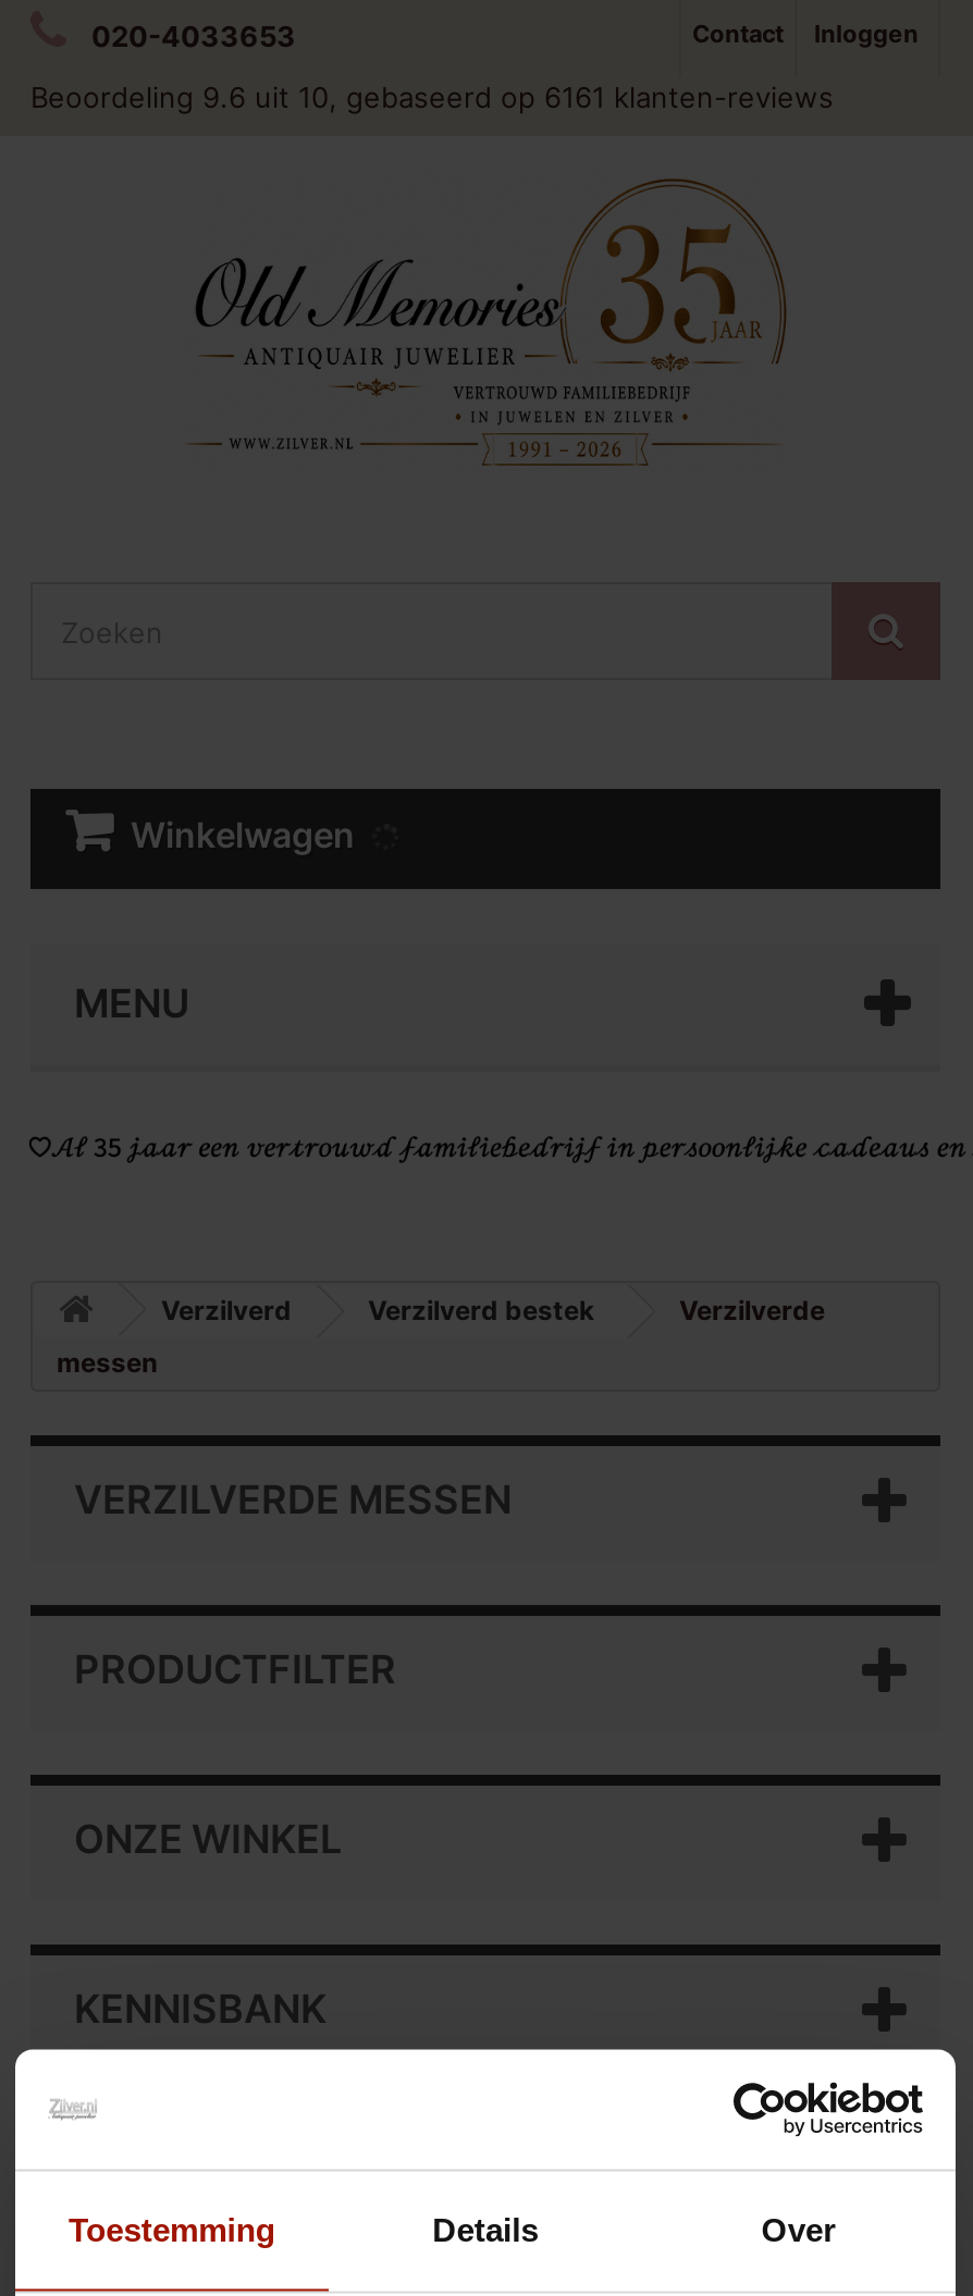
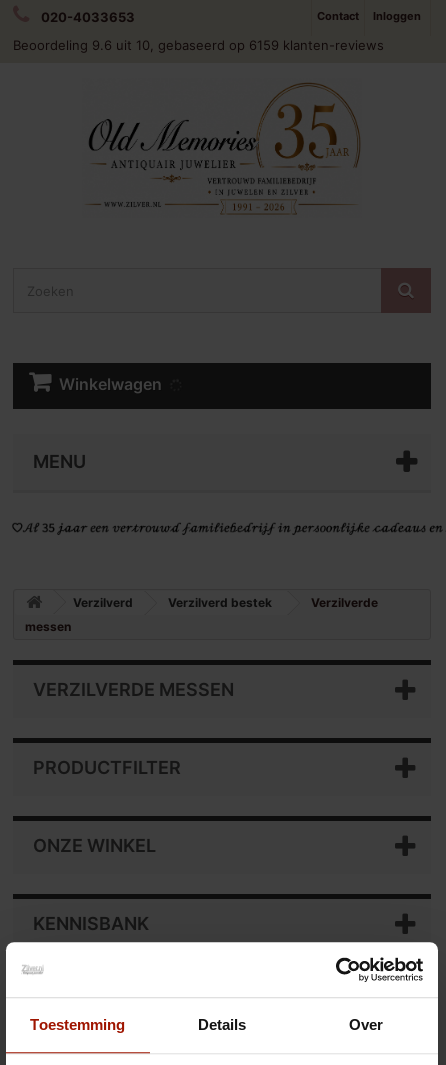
[30,79,834,114] Beoordeling 9.6 uit 10, gebaseerd op 6161 klanten-reviews -> [13,37,384,53] Beoordeling 9.6 uit 10, gebaseerd op 6159 klanten-reviews

